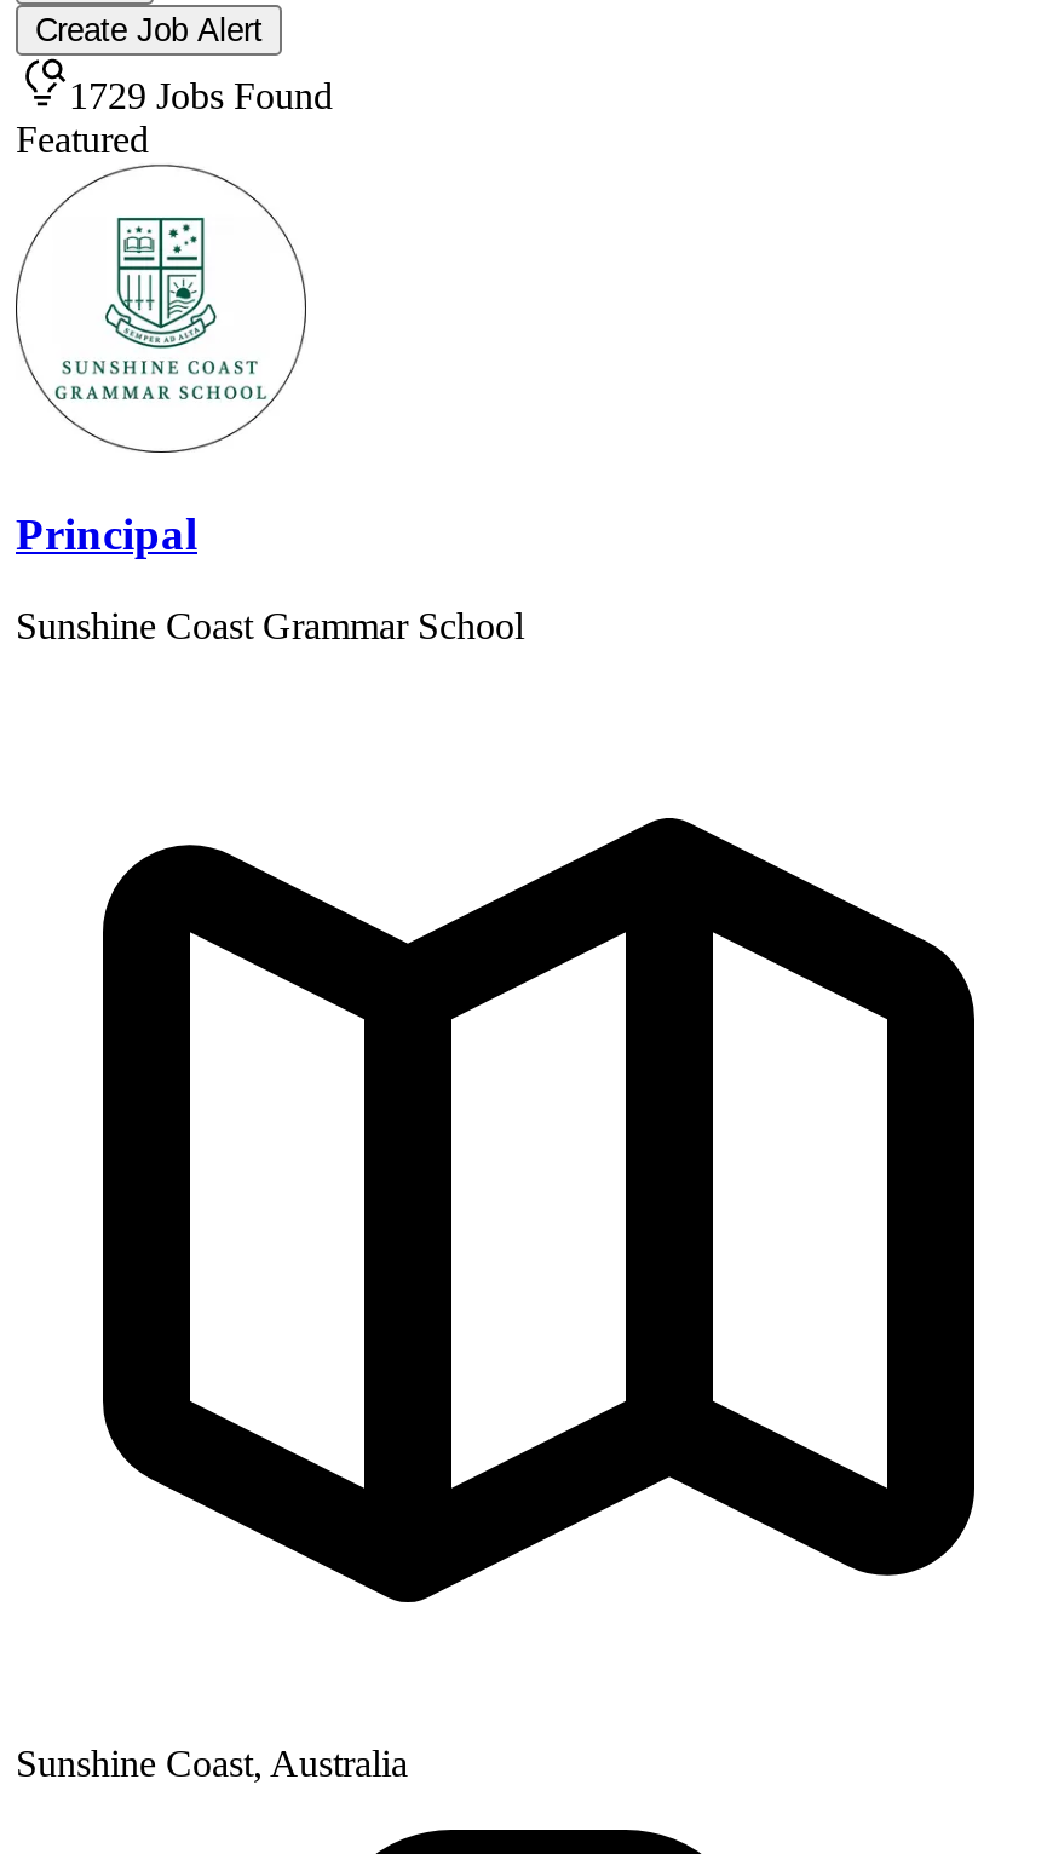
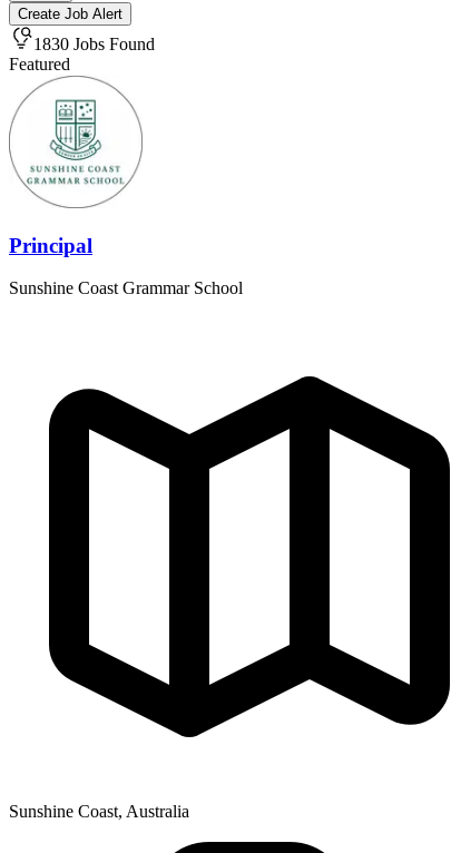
[69,75,333,116] 1729 Jobs Found -> [33,34,155,53] 1830 Jobs Found

